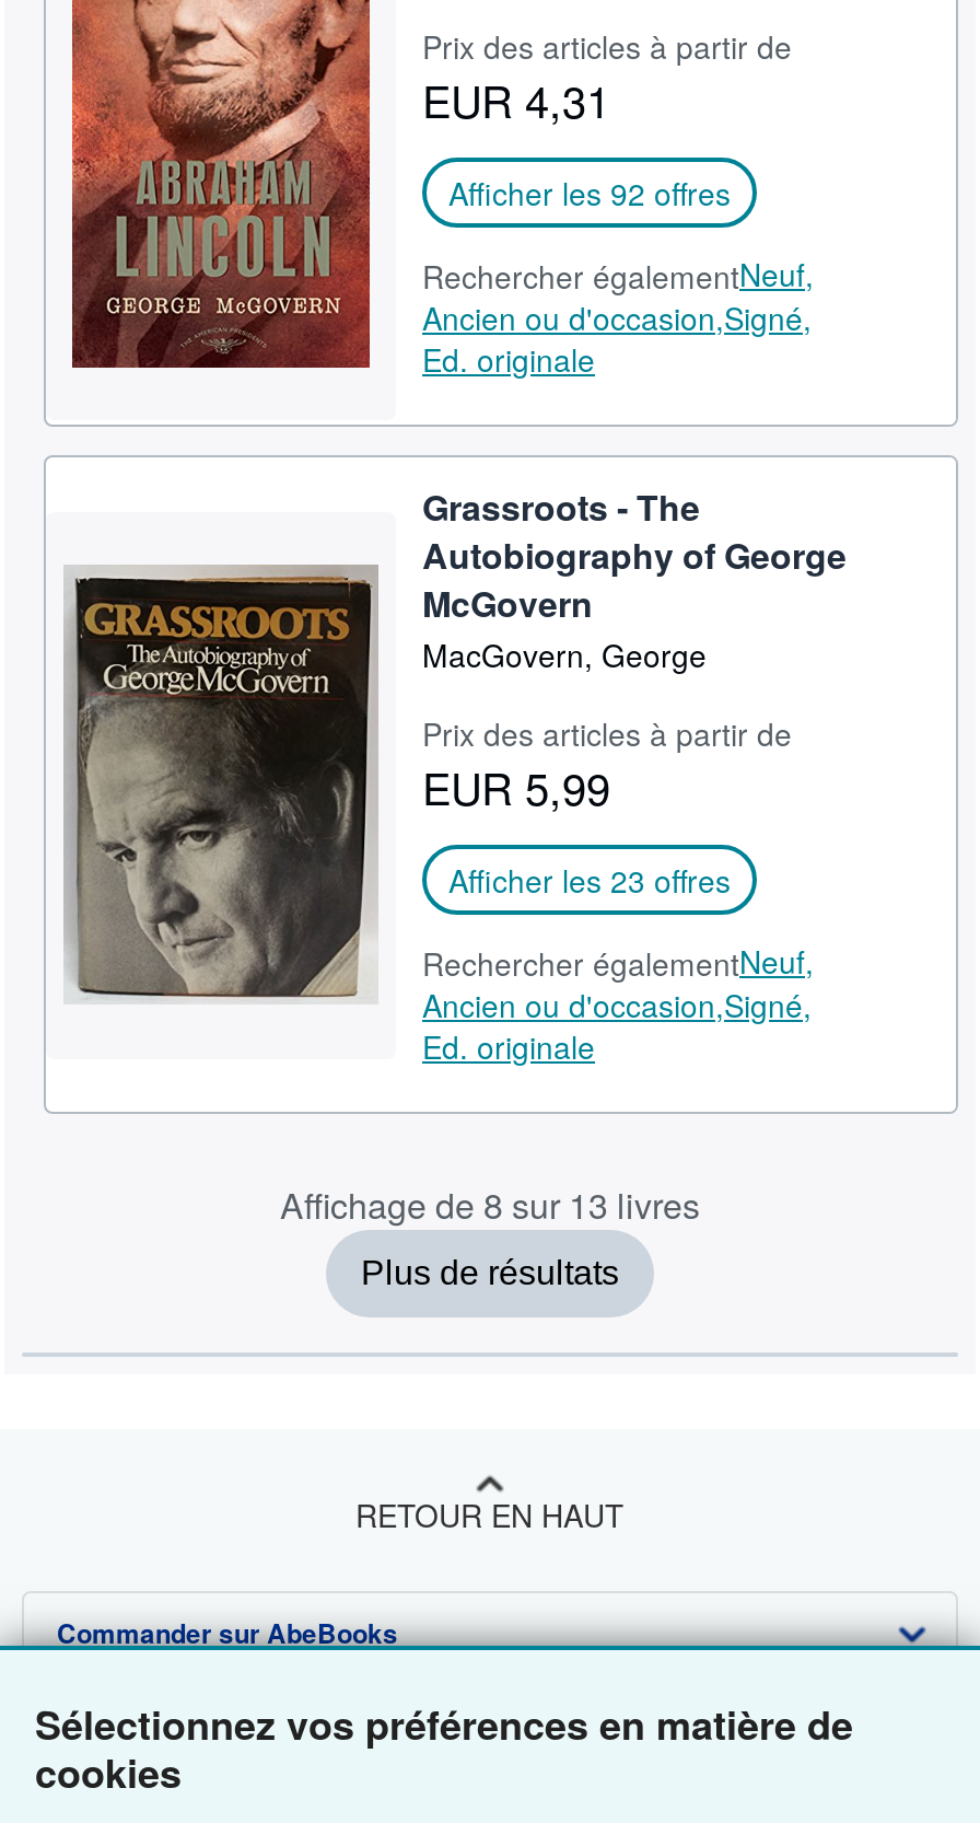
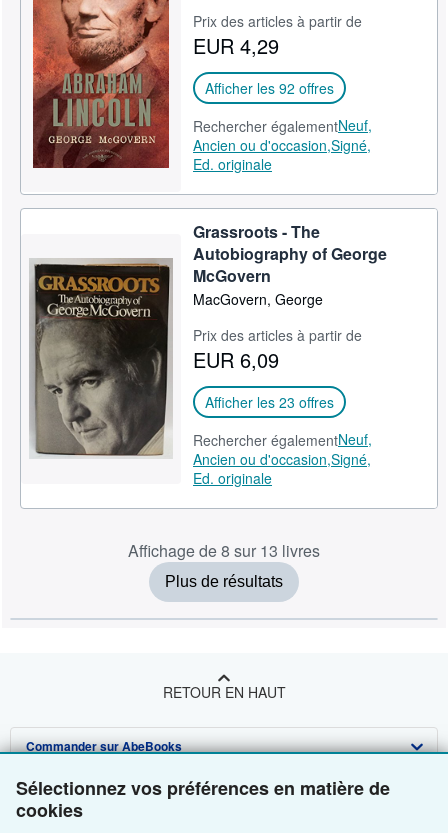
[422,68,610,131] EUR 4,31 -> [193,31,279,60] EUR 4,29
[422,755,610,818] EUR 5,99 -> [193,345,279,374] EUR 6,09

